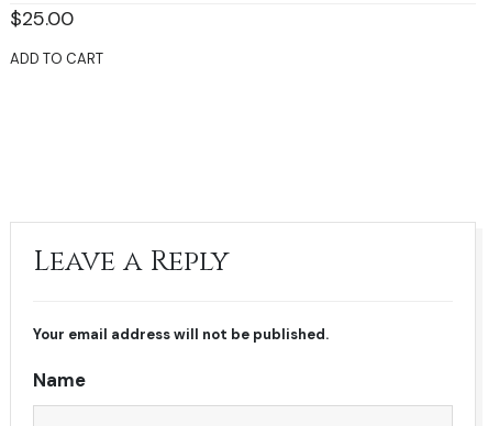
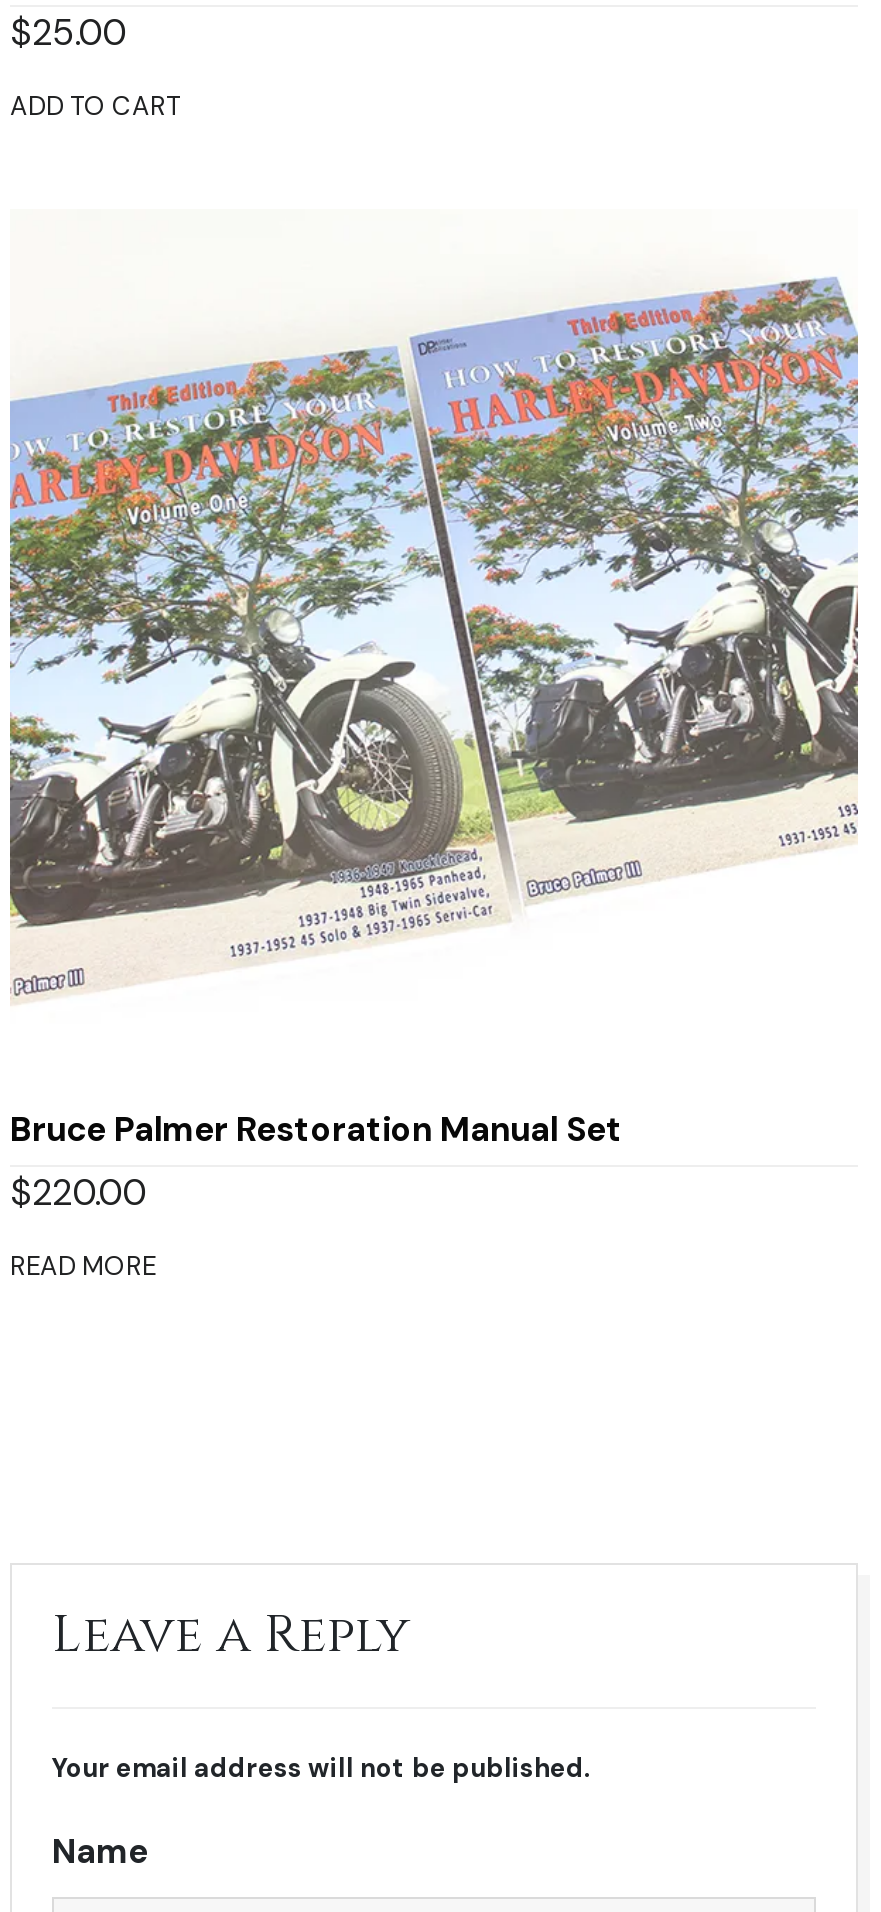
none -> [8,275,860,1005] [image]
none -> [10,1107,622,1283] Bruce Palmer Restoration Manual Set | $220.00 | READ MORE

